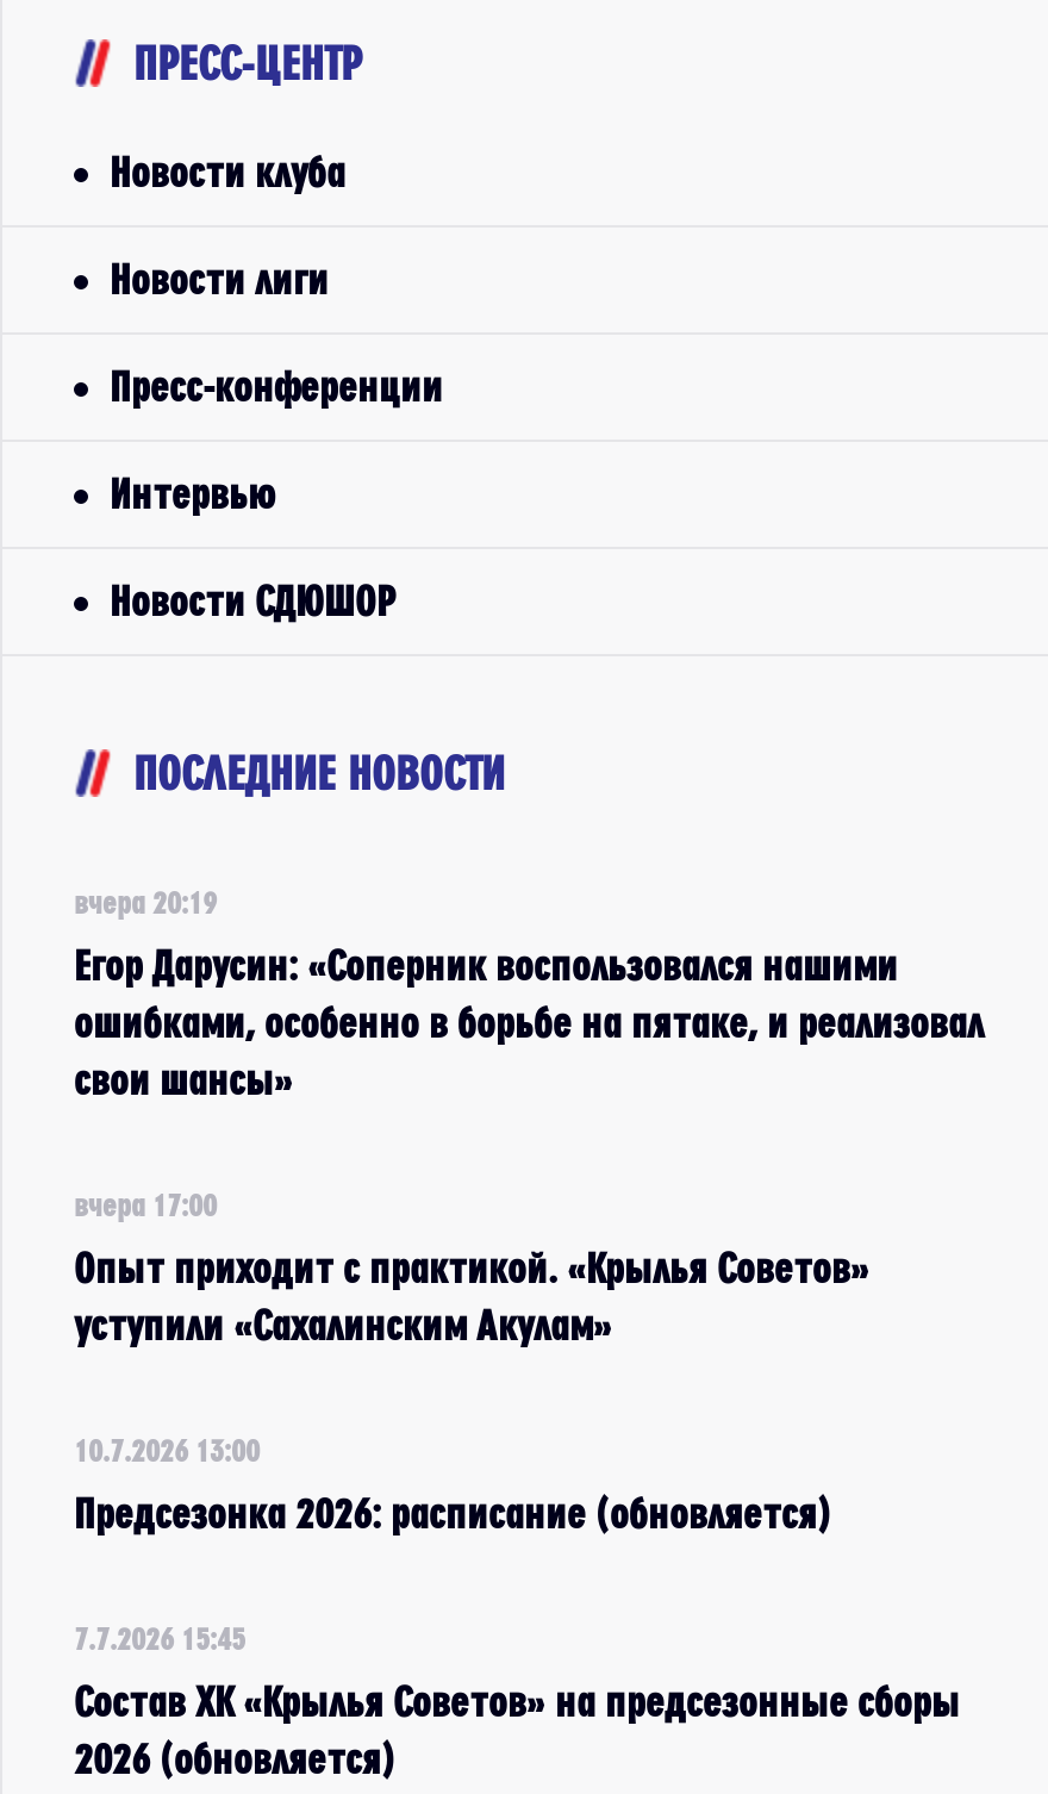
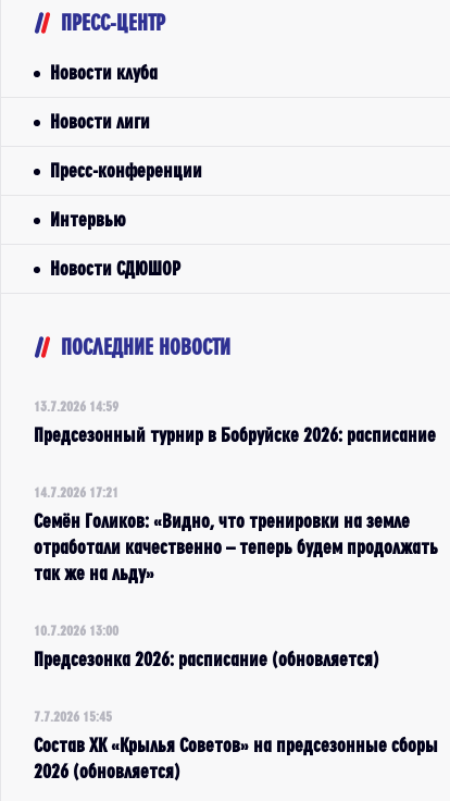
[74,885,217,918] вчера 20:19 -> [34,398,118,414] 13.7.2026 14:59
[74,942,984,1102] Егор Дарусин: «Соперник воспользовался нашими | ошибками, особенно в борьбе на пятаке, и реализовал | свои шансы» -> [34,424,436,445] Предсезонный турнир в Бобруйске 2026: расписание
[74,1188,217,1221] вчера 17:00 -> [34,484,118,500] 14.7.2026 17:21
[74,1245,869,1347] Опыт приходит с практикой. «Крылья Советов» | уступили «Сахалинским Акулам» -> [34,510,438,583] Семён Голиков: «Видно, что тренировки на земле | отработали качественно – теперь будем продолжать | так же на льду»

